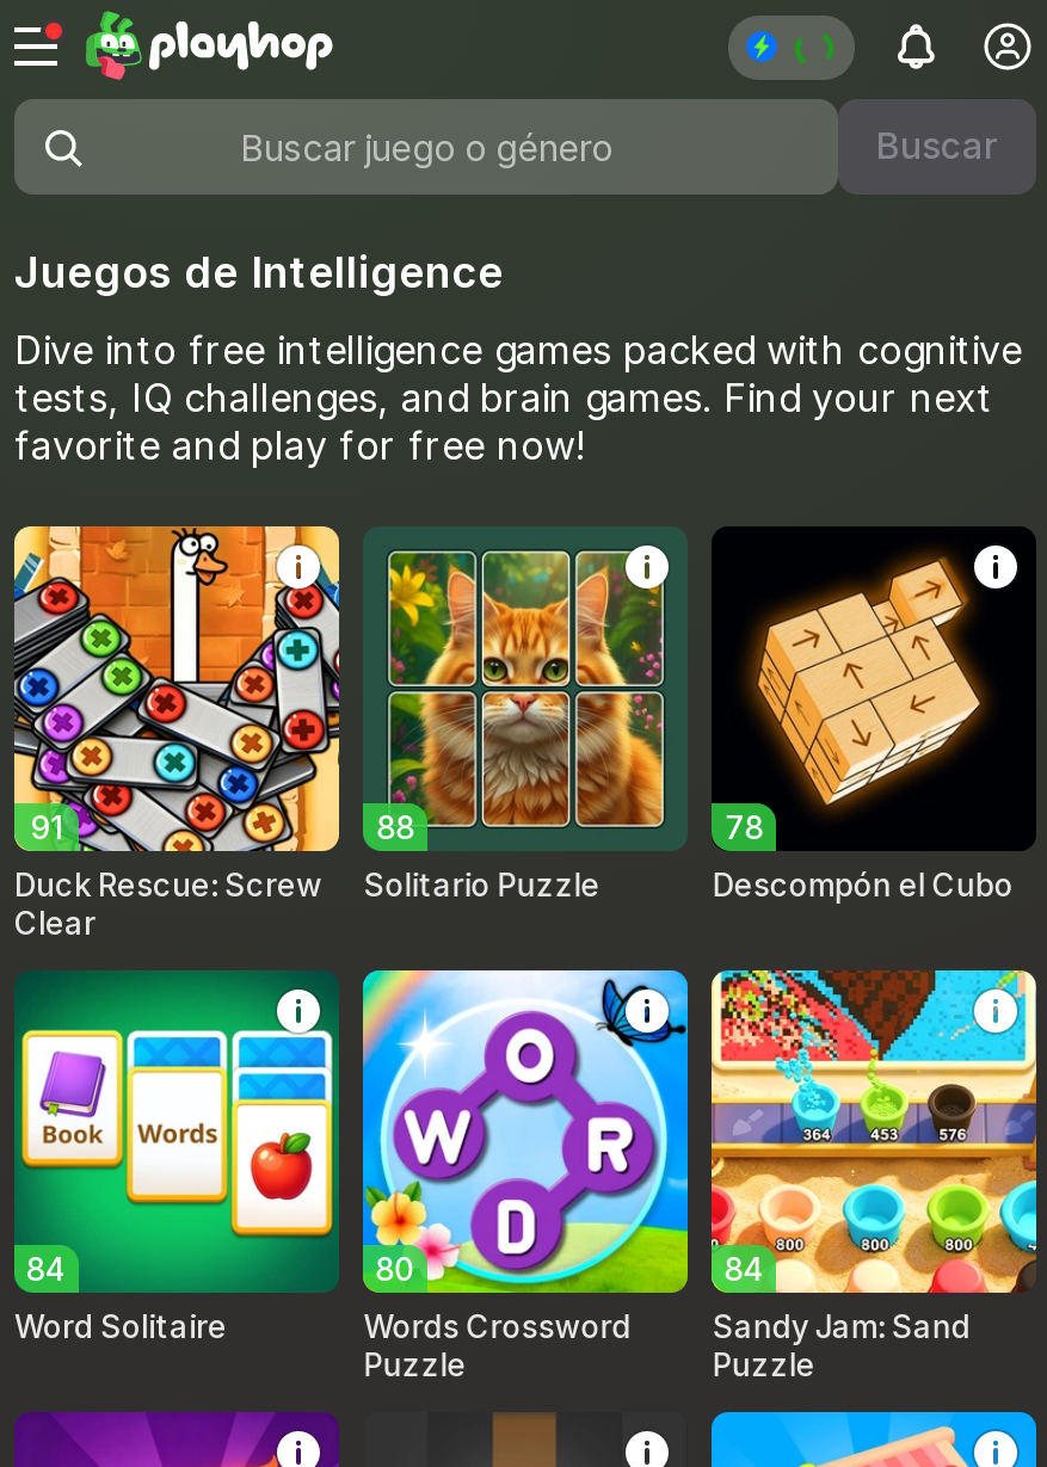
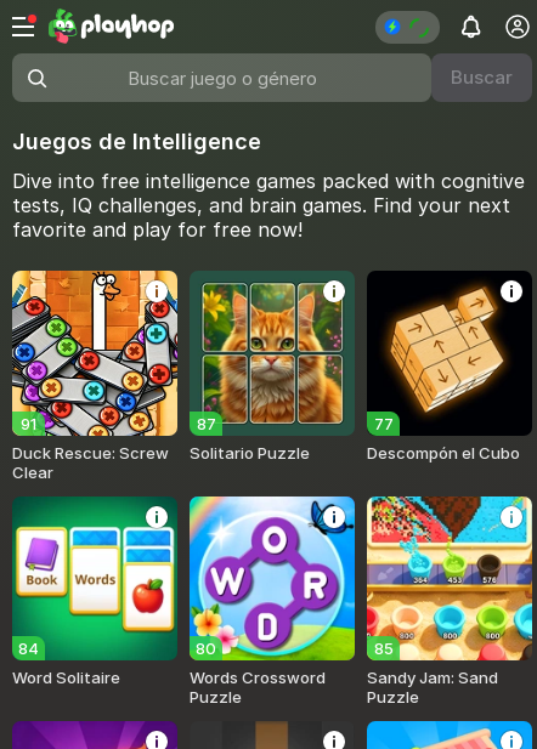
[377,807,415,845] 88 -> [196,413,216,433] 87
[726,807,764,845] 78 -> [374,413,394,433] 77
[724,1250,765,1288] 84 -> [374,639,394,658] 85

